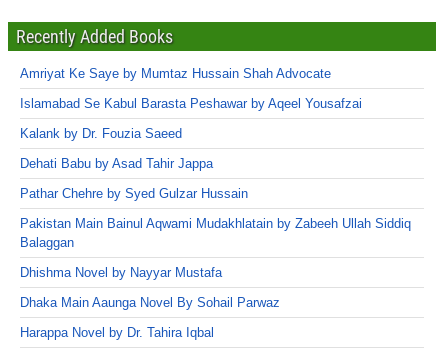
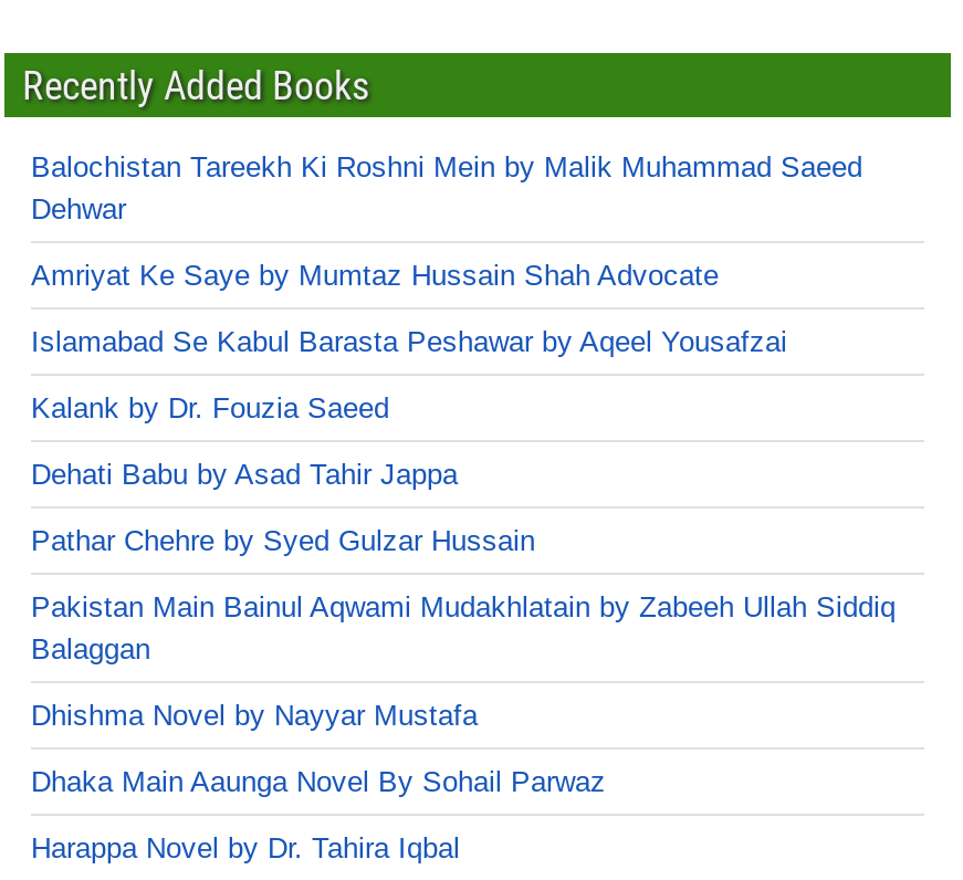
none -> [31,150,862,226] Balochistan Tareekh Ki Roshni Mein by Malik Muhammad Saeed | Dehwar

